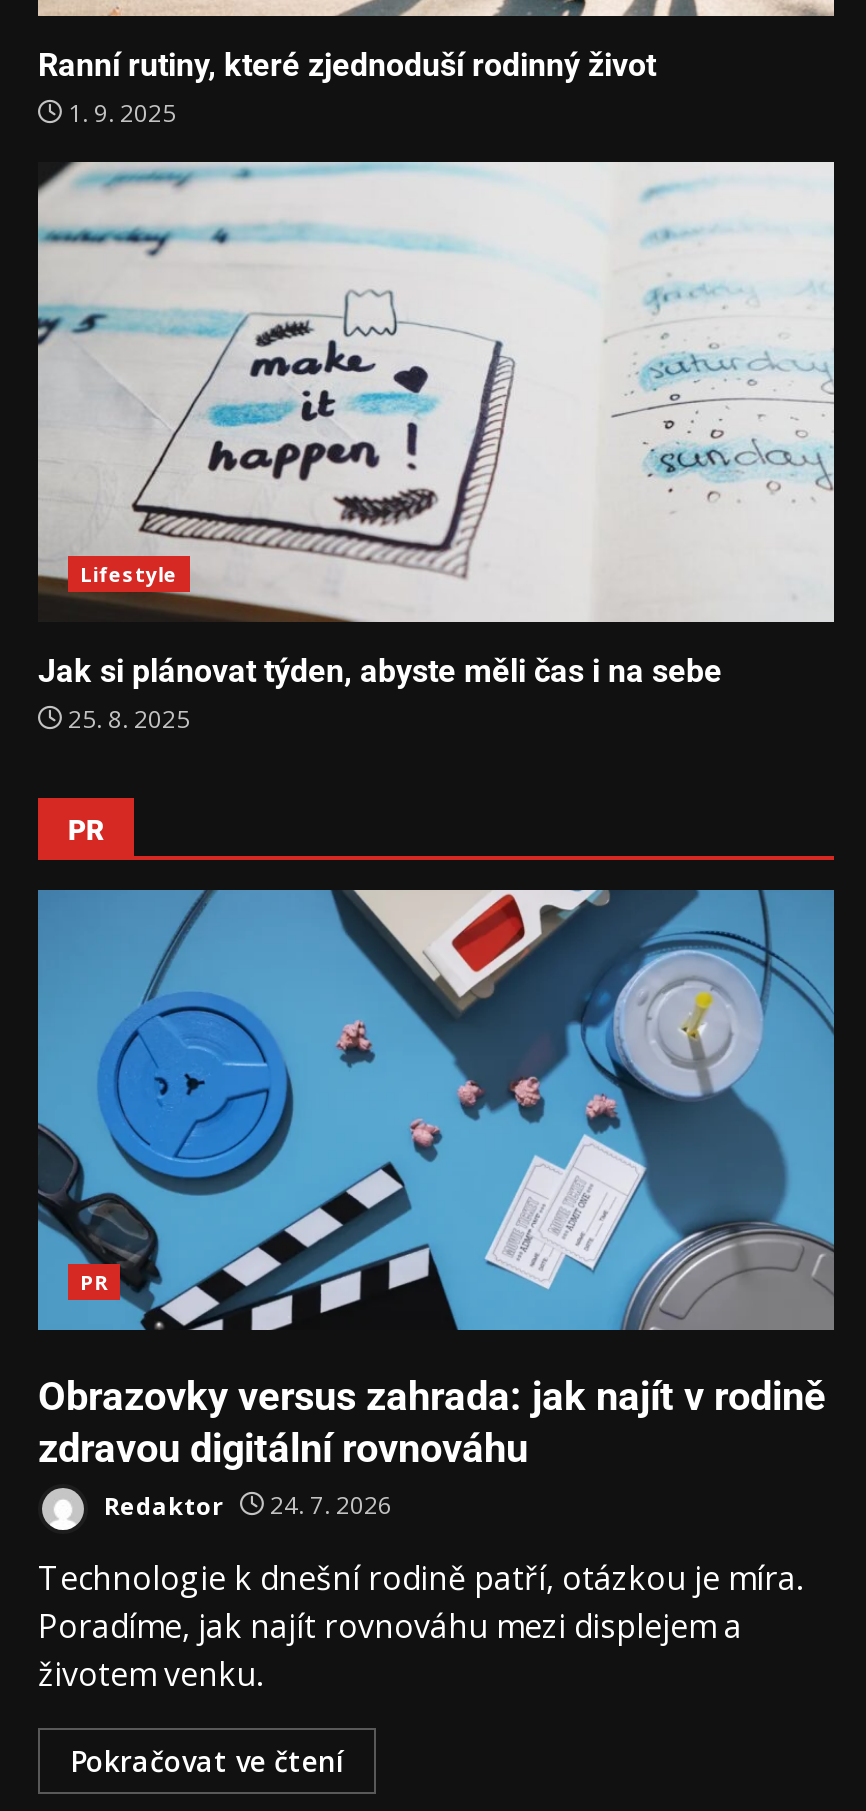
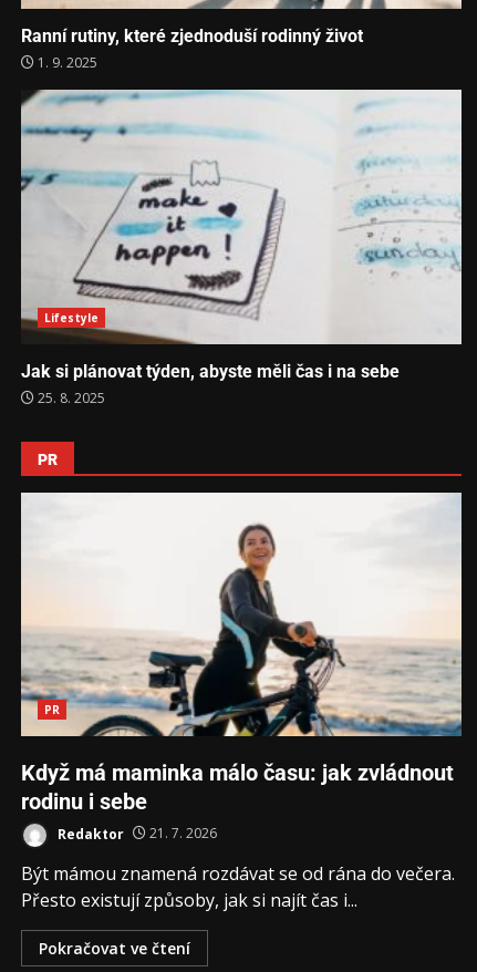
[36,888,836,1471] [image] | Obrazovky versus zahrada: jak najít v rodině | zdravou digitální rovnováhu -> [20,492,463,814] [image] | Když má maminka málo času: jak zvládnout | rodinu i sebe
[98,1489,392,1523] Redaktor 24. 7. 2026 -> [54,824,217,843] Redaktor 21. 7. 2026
[38,1555,802,1695] Technologie k dnešní rodině patří, otázkou je míra. | Poradíme, jak najít rovnováhu mezi displejem a | životem venku. -> [21,861,455,912] Být mámou znamená rozdávat se od rána do večera. | Přesto existují způsoby, jak si najít čas i...

